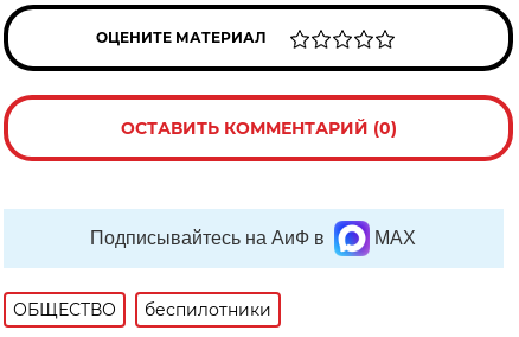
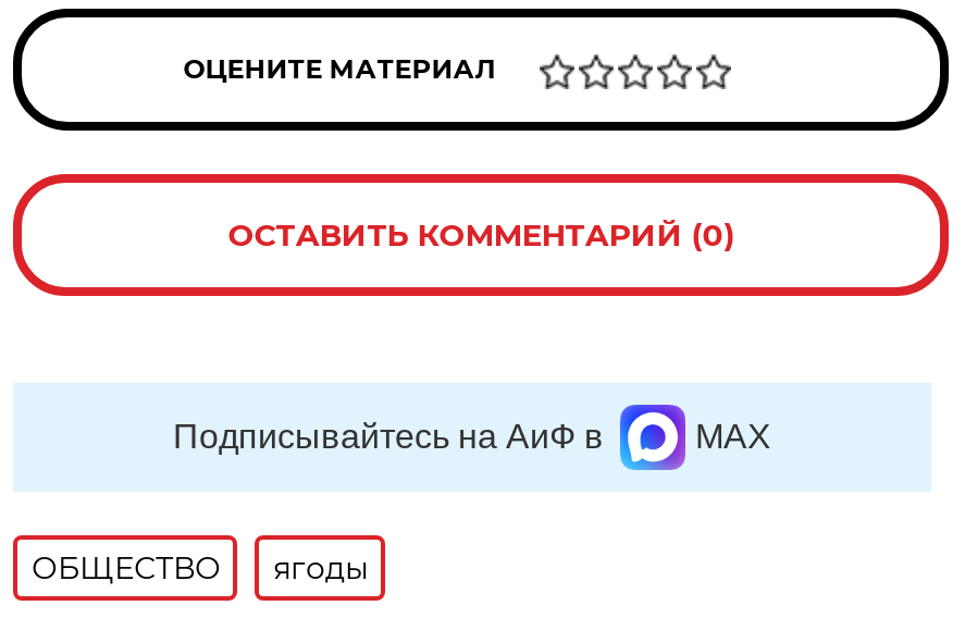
[145,299,272,320] беспилотники -> [273,548,369,587] ягоды

